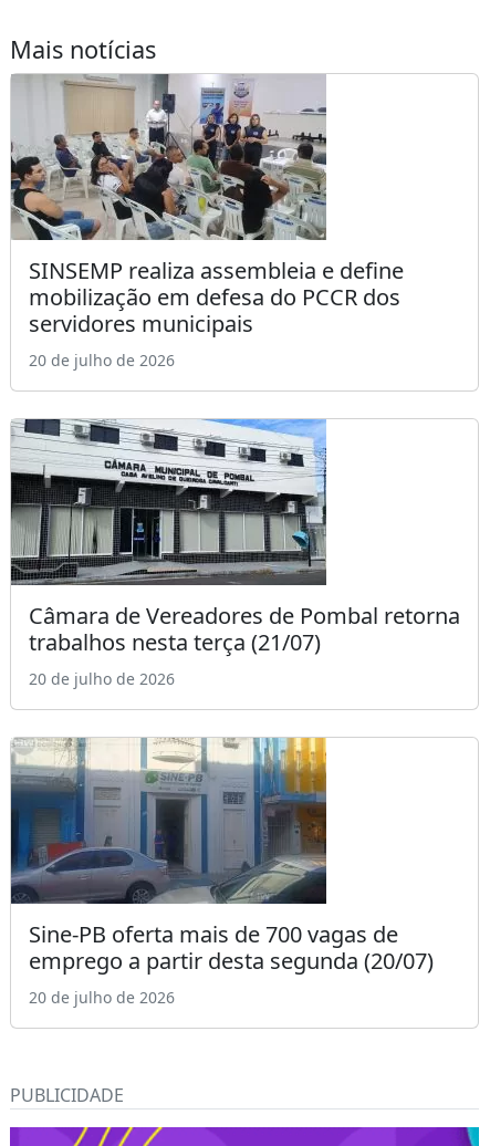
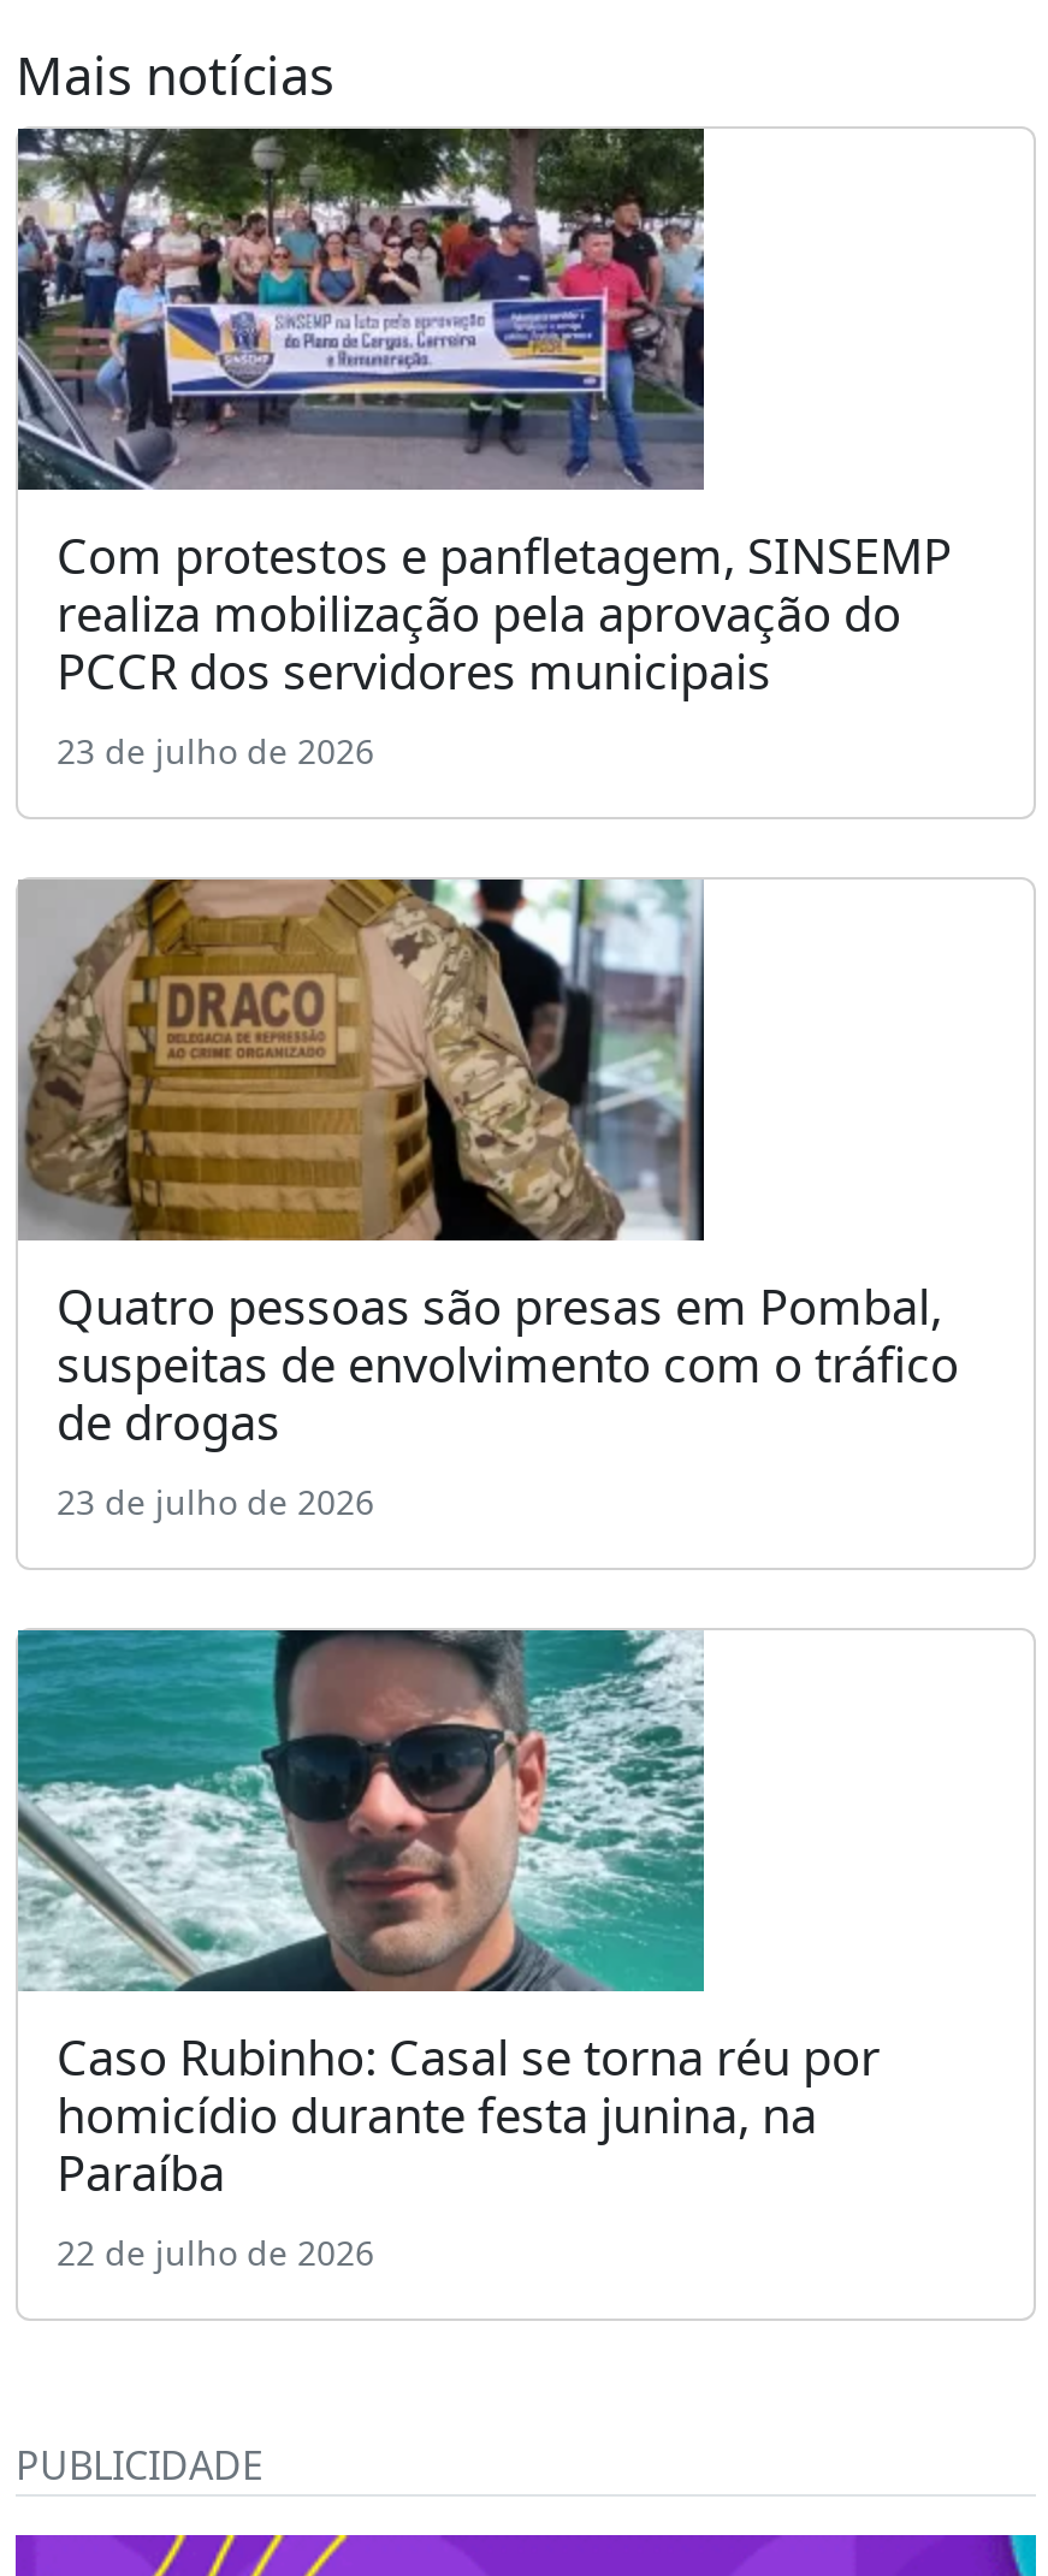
[12,73,326,194] [image] -> [16,126,706,490] [image]
[29,255,404,370] SINSEMP realiza assembleia e define | mobilização em defesa do PCCR dos | servidores municipais | 20 de julho de 2026 -> [57,522,952,773] Com protestos e panfletagem, SINSEMP | realiza mobilização pela aprovação do | PCCR dos servidores municipais | 23 de julho de 2026
[11,418,327,539] [image] -> [20,877,706,1243] [image]
[29,600,460,689] Câmara de Vereadores de Pombal retorna | trabalhos nesta terça (21/07) | 20 de julho de 2026 -> [57,1273,959,1523] Quatro pessoas são presas em Pombal, | suspeitas de envolvimento com o tráfico | de drogas | 23 de julho de 2026
[10,737,434,1007] [image] | Sine-PB oferta mais de 700 vagas de | emprego a partir desta segunda (20/07) | 20 de julho de 2026 -> [16,1628,880,2274] [image] | Caso Rubinho: Casal se torna réu por | homicídio durante festa junina, na | Paraíba | 22 de julho de 2026

